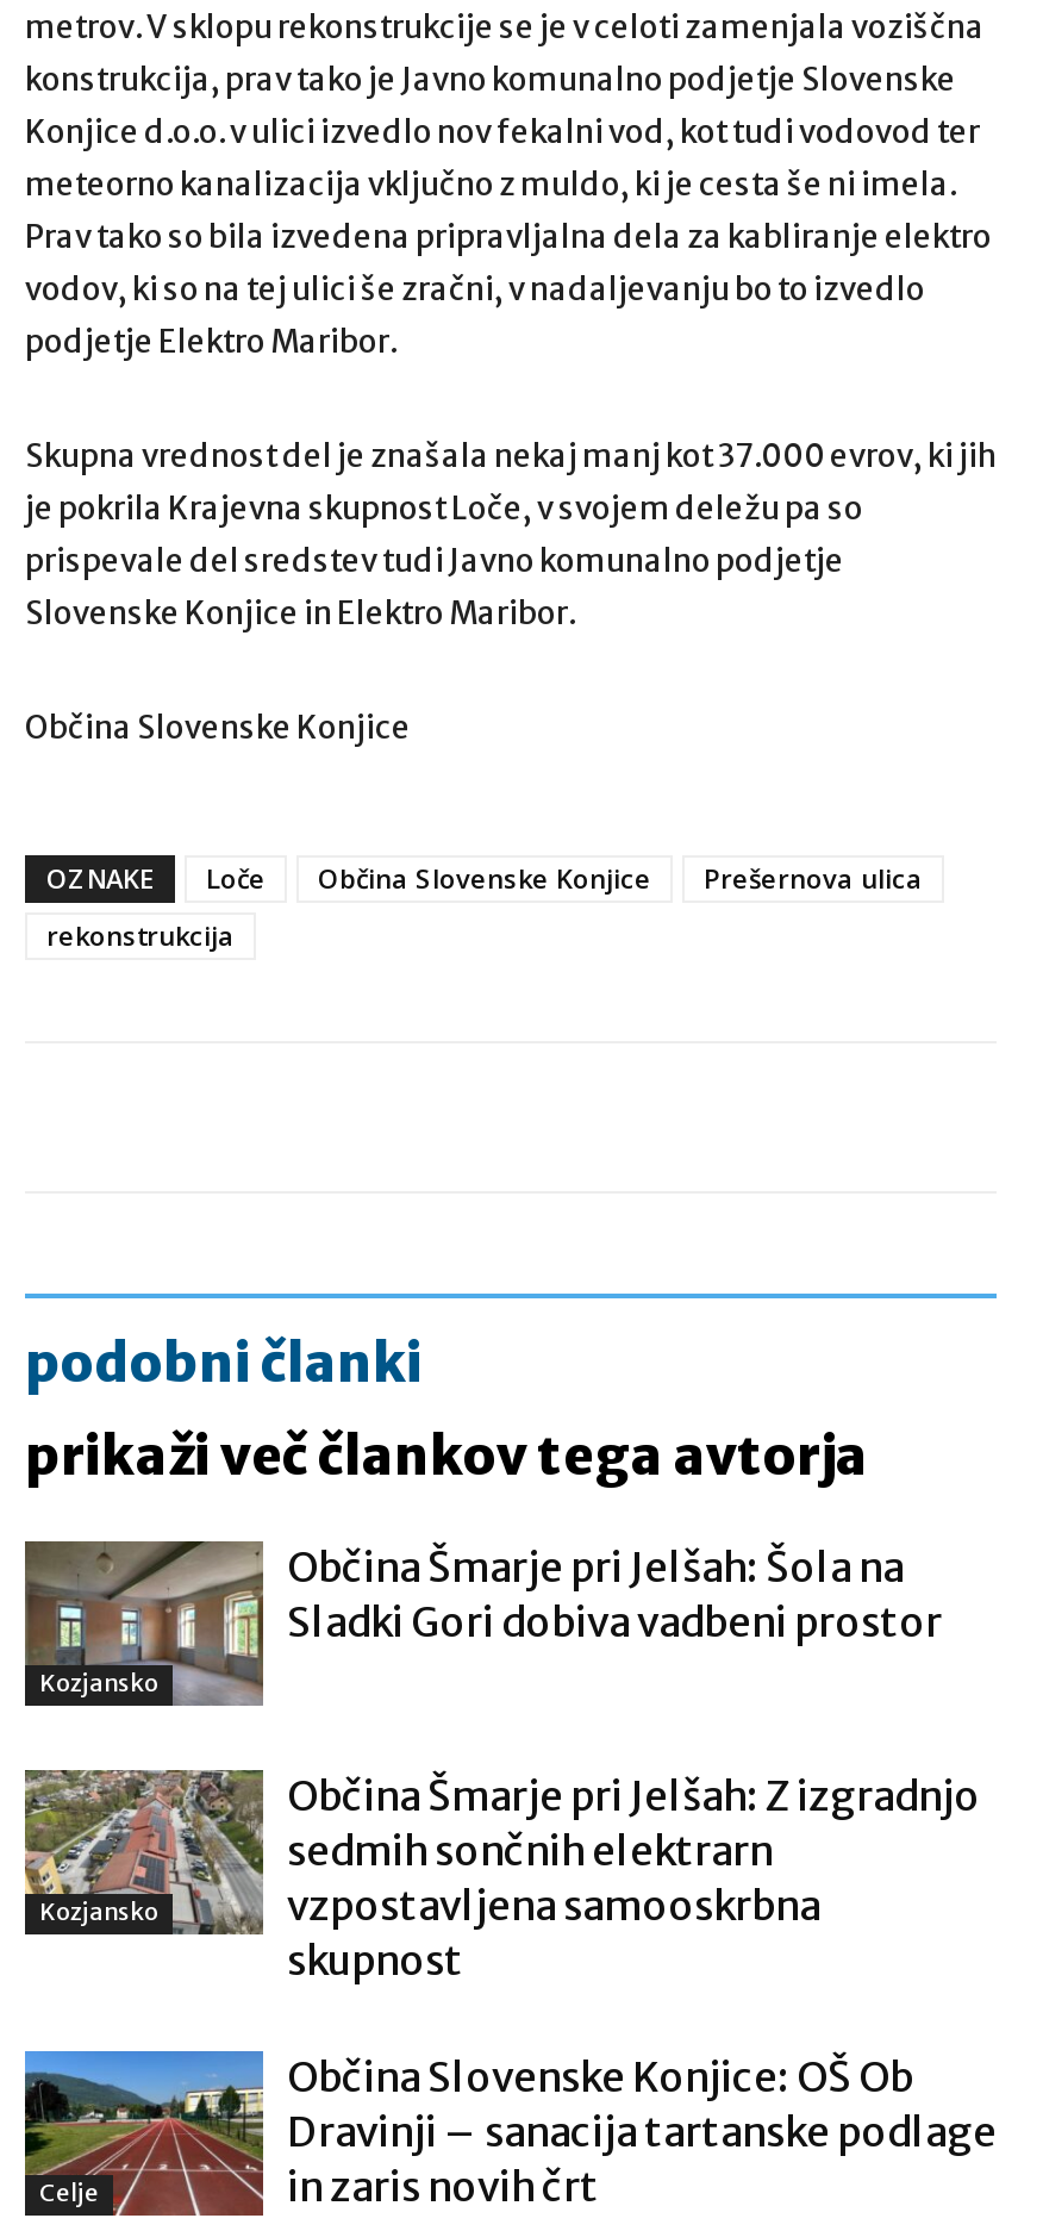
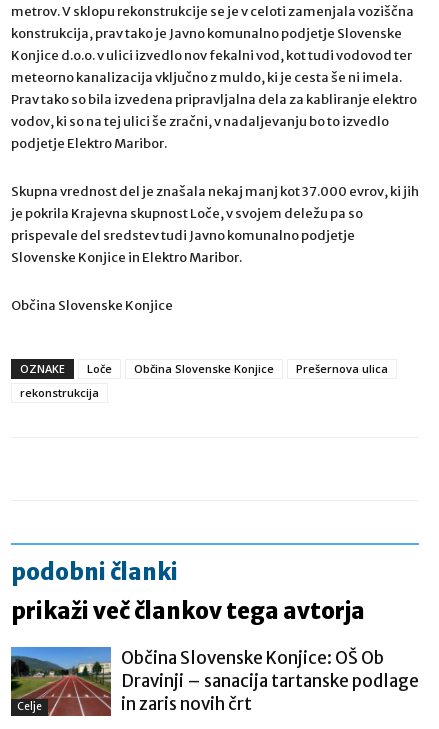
[23,1539,263,1708] [image] | Kozjansko -> none
[287,1542,942,1650] Občina Šmarje pri Jelšah: Šola na | Sladki Gori dobiva vadbeni prostor -> none
[23,1768,254,1937] [image] | Kozjansko -> none
[287,1771,980,1988] Občina Šmarje pri Jelšah: Z izgradnjo | sedmih sončnih elektrarn | vzpostavljena samooskrbna | skupnost -> none

